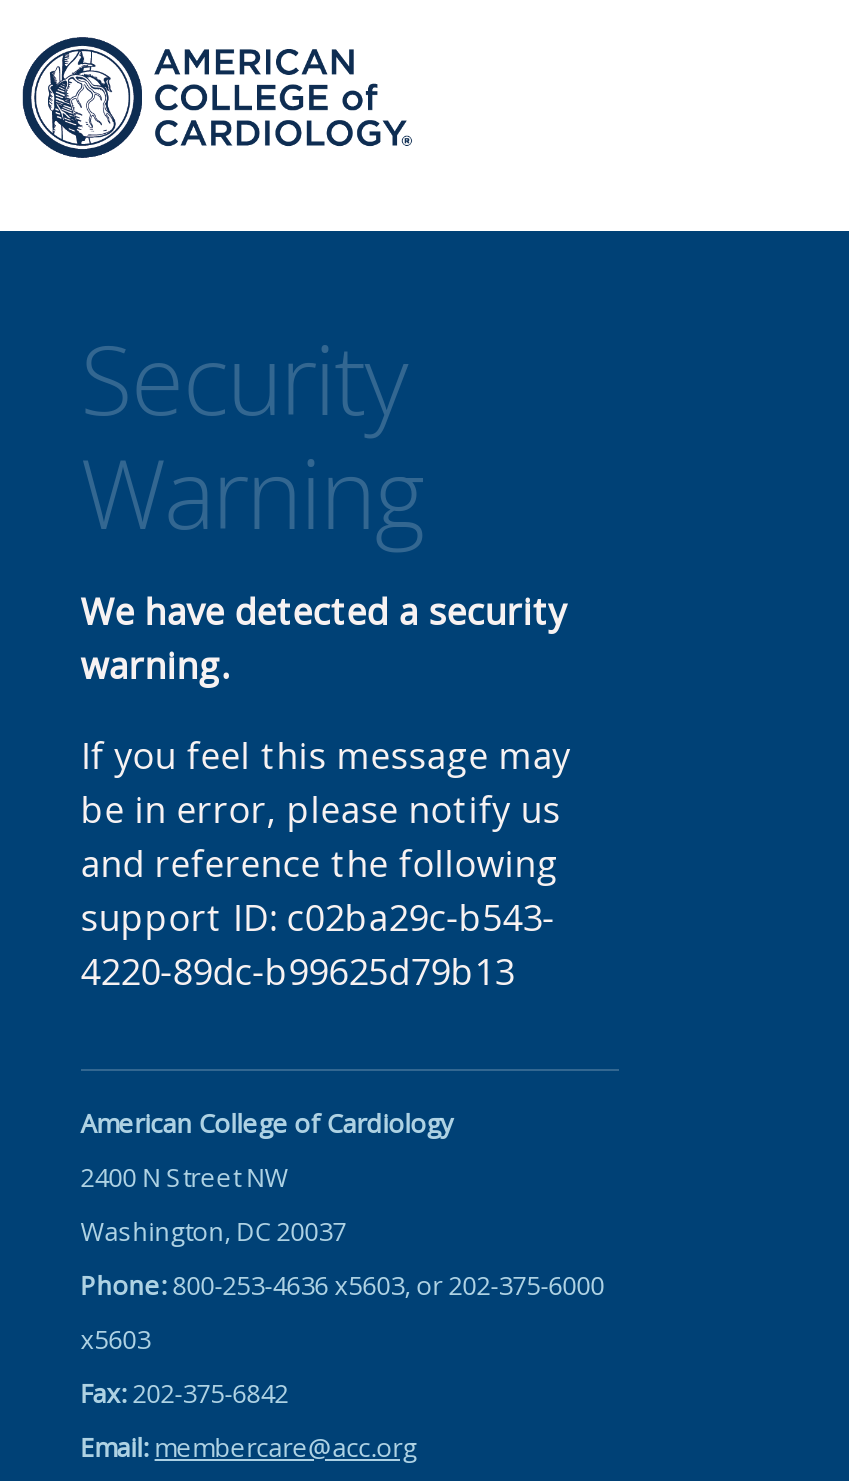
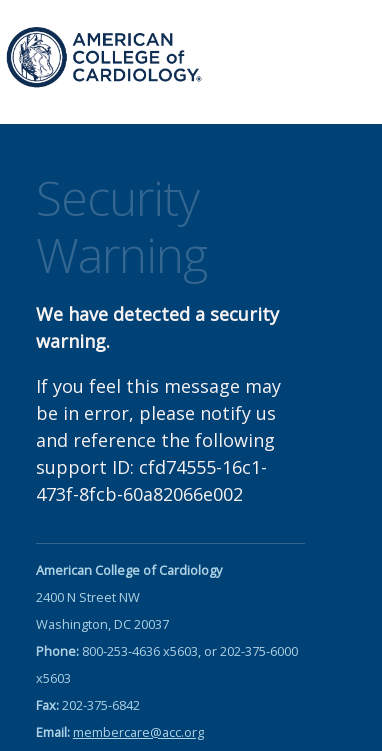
[81,893,555,995] support ID: c02ba29c-b543- | 4220-89dc-b99625d79b13 -> [36,455,267,506] support ID: cfd74555-16c1- | 473f-8fcb-60a82066e002

